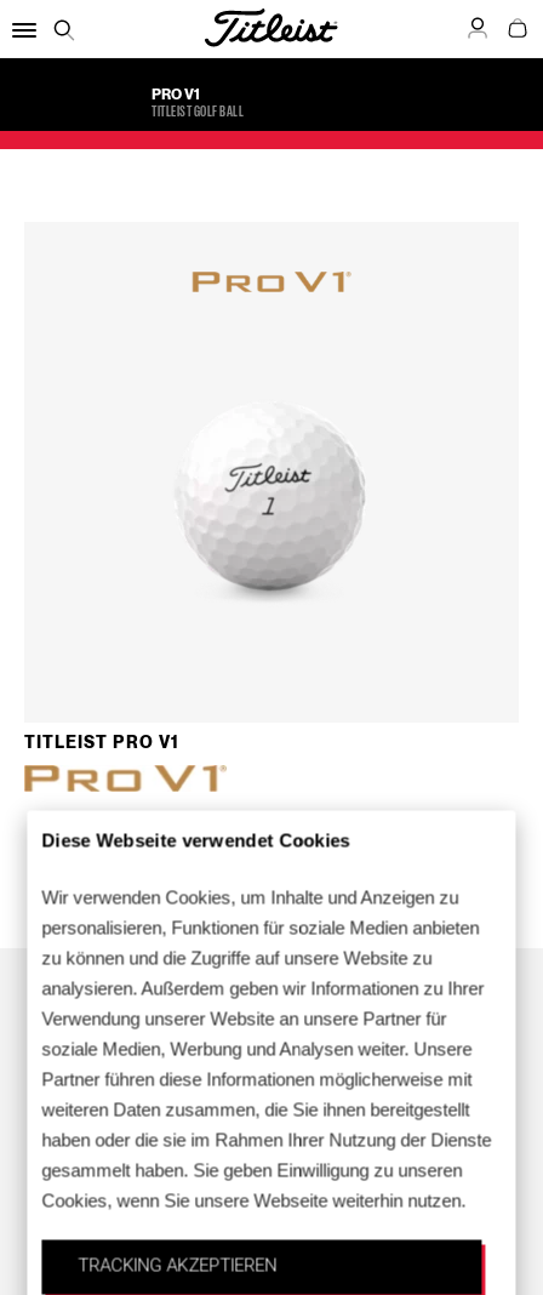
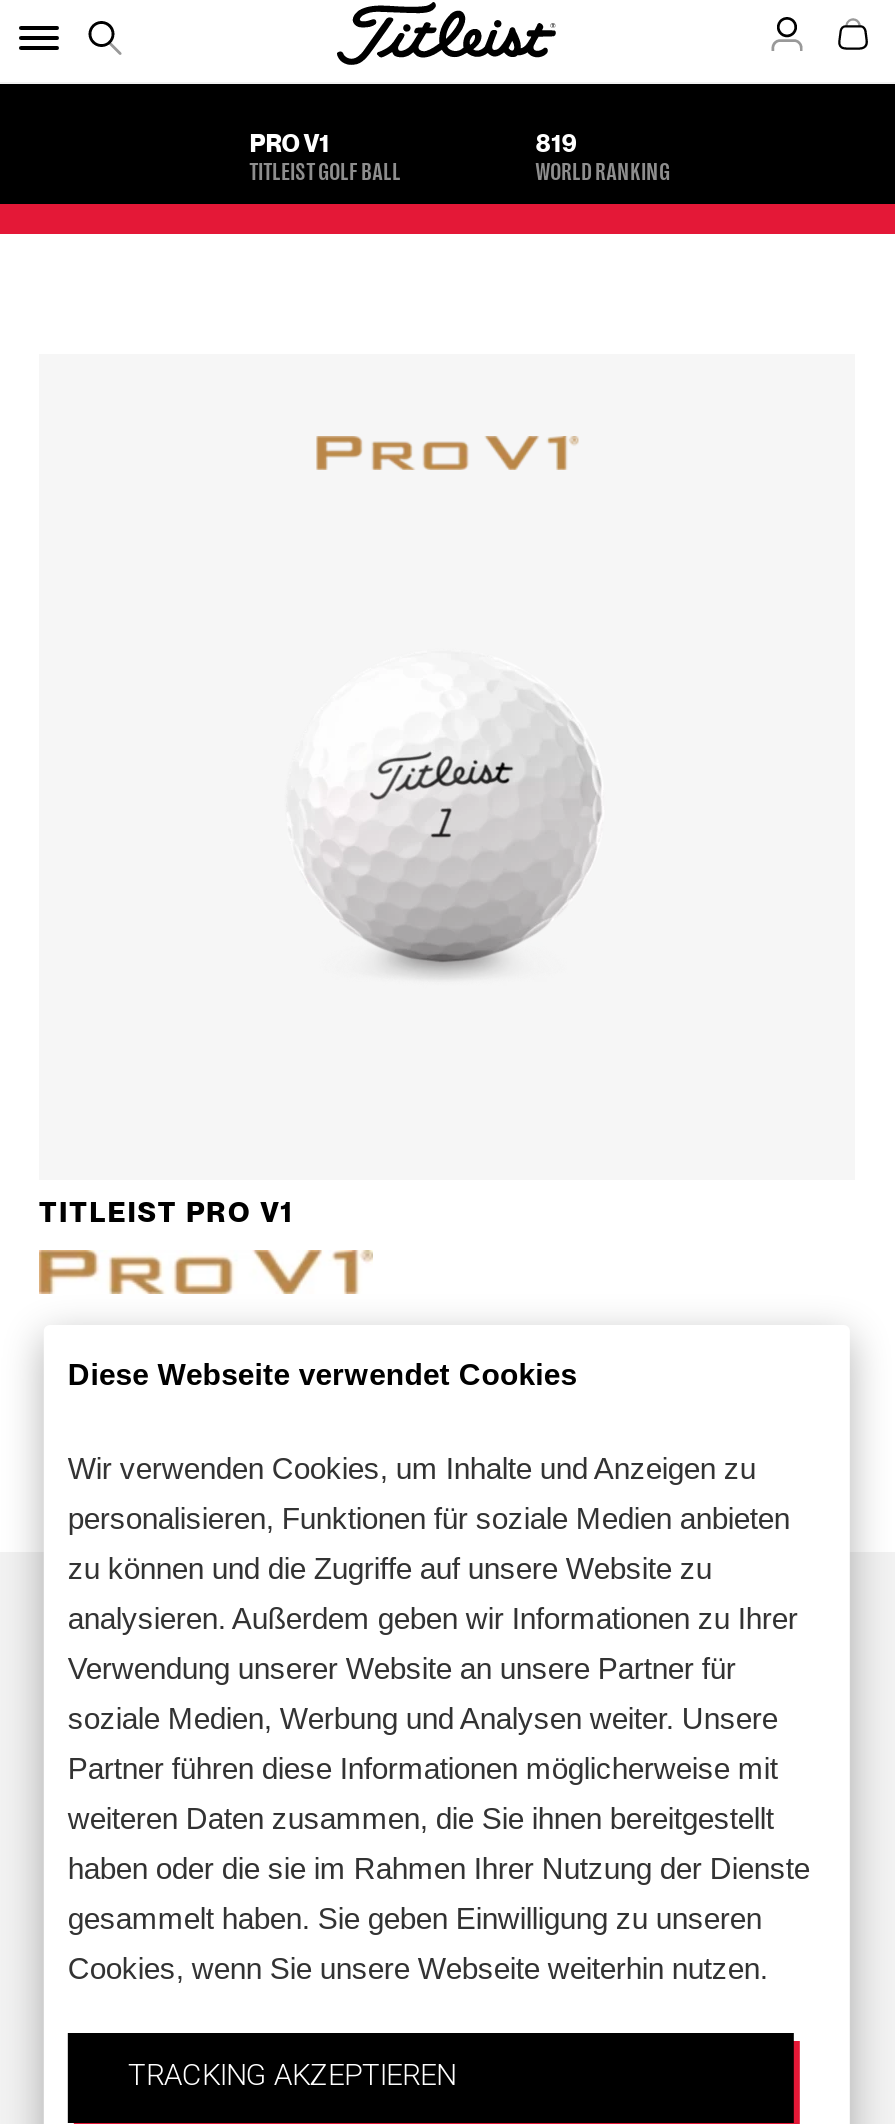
none -> [535,134,670,186] 819 | WORLD RANKING

